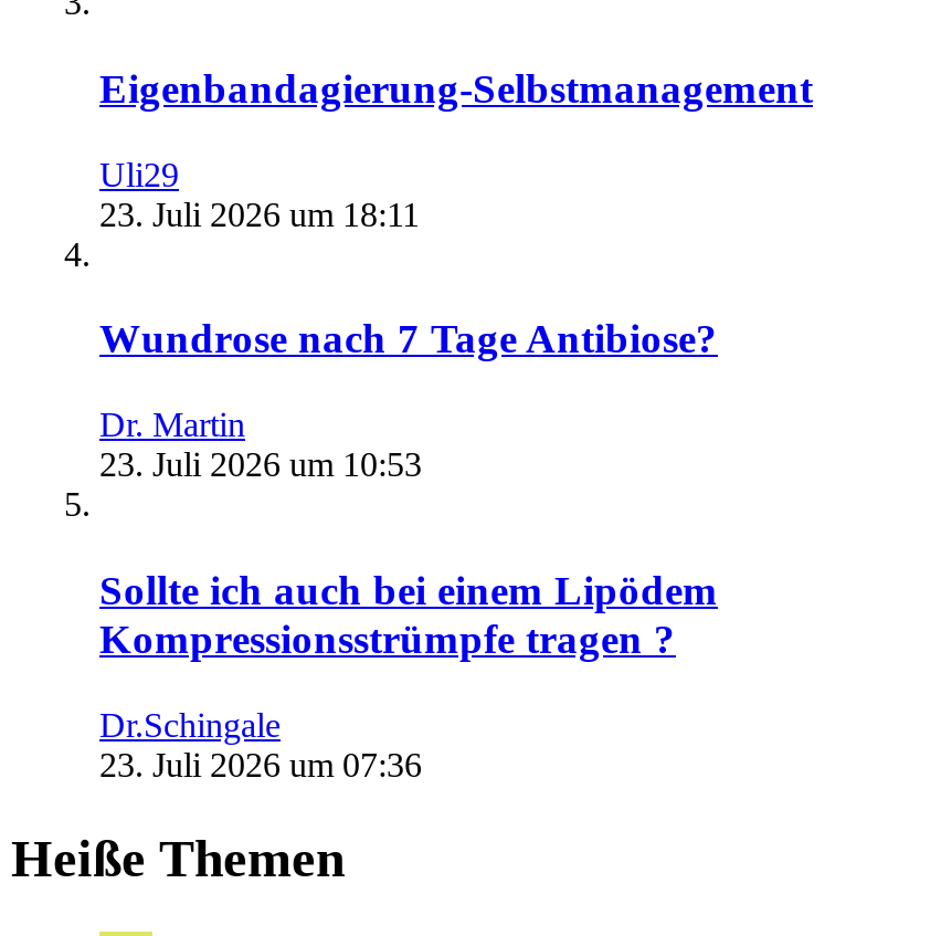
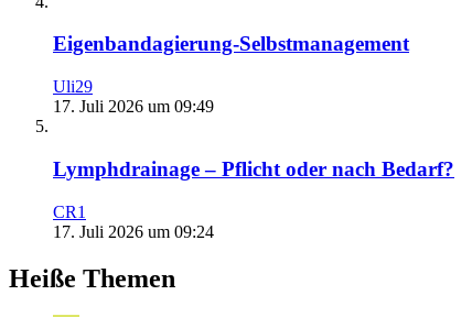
[99,195,718,783] 23. Juli 2026 um 18:11 | Wundrose nach 7 Tage Antibiose? | Dr. Martin | 23. Juli 2026 um 10:53 | Sollte ich auch bei einem Lipödem | Kompressionsstrümpfe tragen ? | Dr.Schingale | 23. Juli 2026 um 07:36 -> [53,97,454,241] 17. Juli 2026 um 09:49 | Lymphdrainage – Pflicht oder nach Bedarf? | CR1 | 17. Juli 2026 um 09:24

